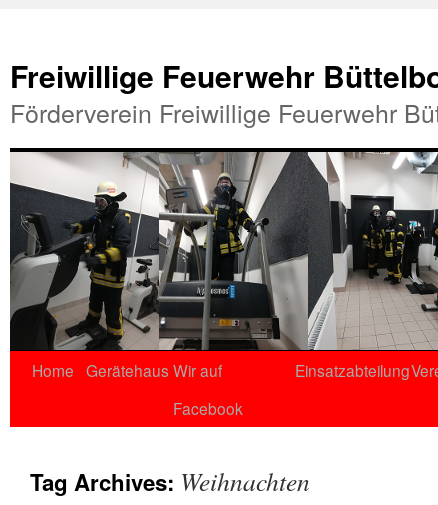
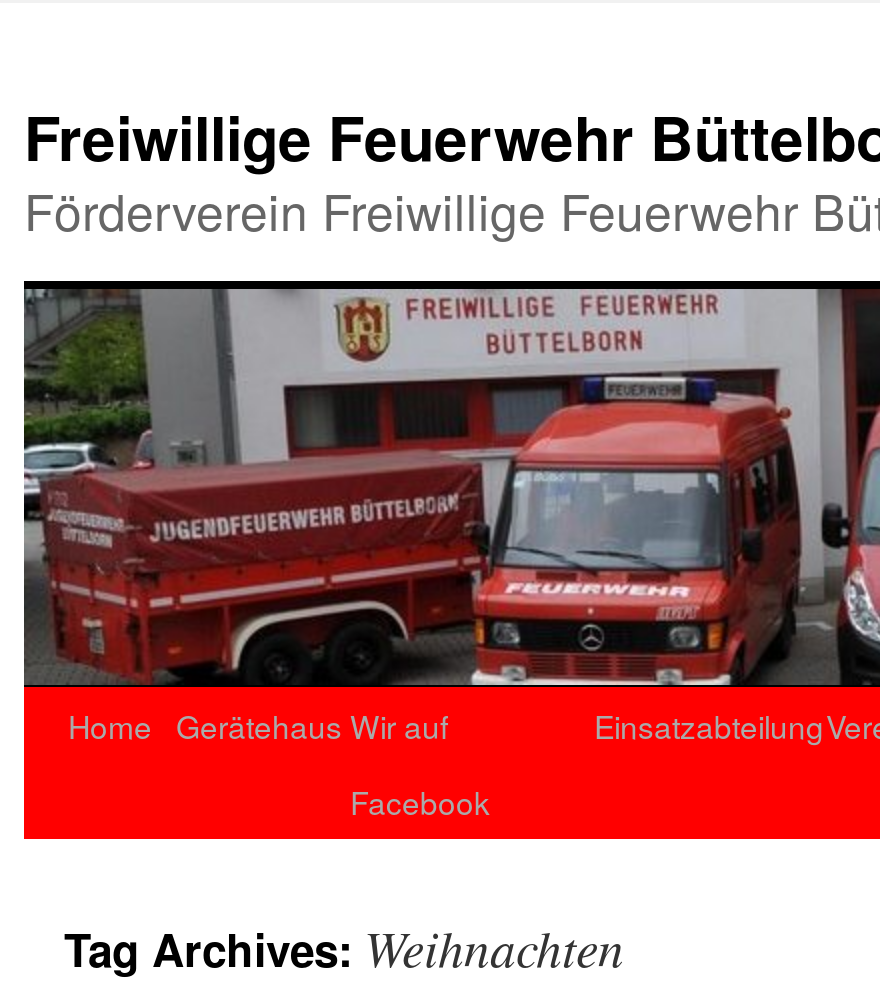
[10,151,435,351] [image] -> [22,289,874,687] [image]

